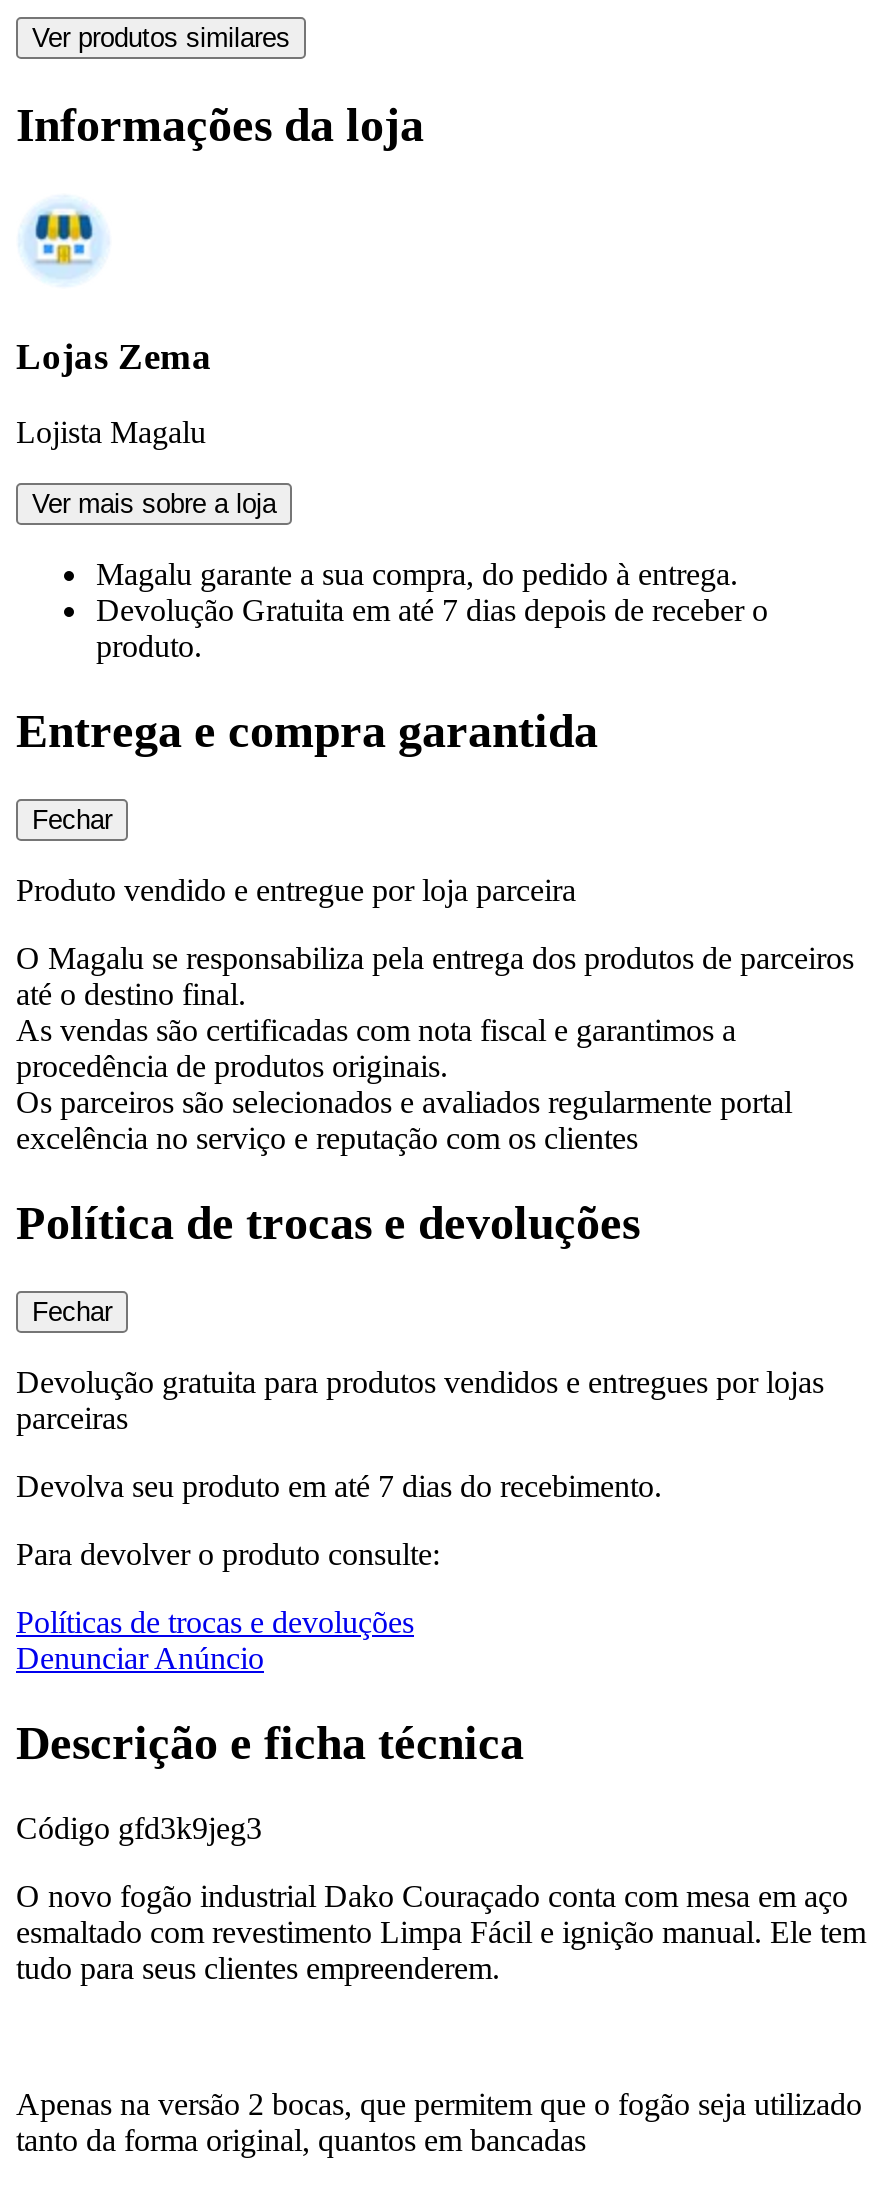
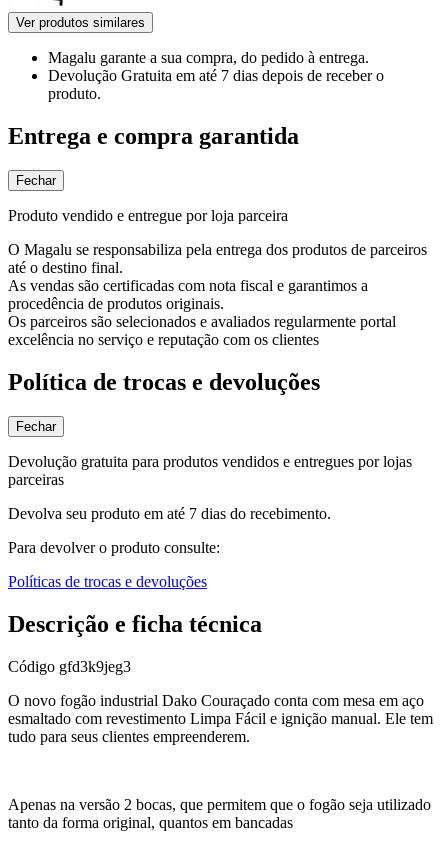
[16,99,424,151] Informações da loja -> none
[16,199,276,520] [image] | Lojas Zema | Lojista Magalu | Ver mais sobre a loja -> none
[16,1641,264,1675] Denunciar Anúncio -> none

